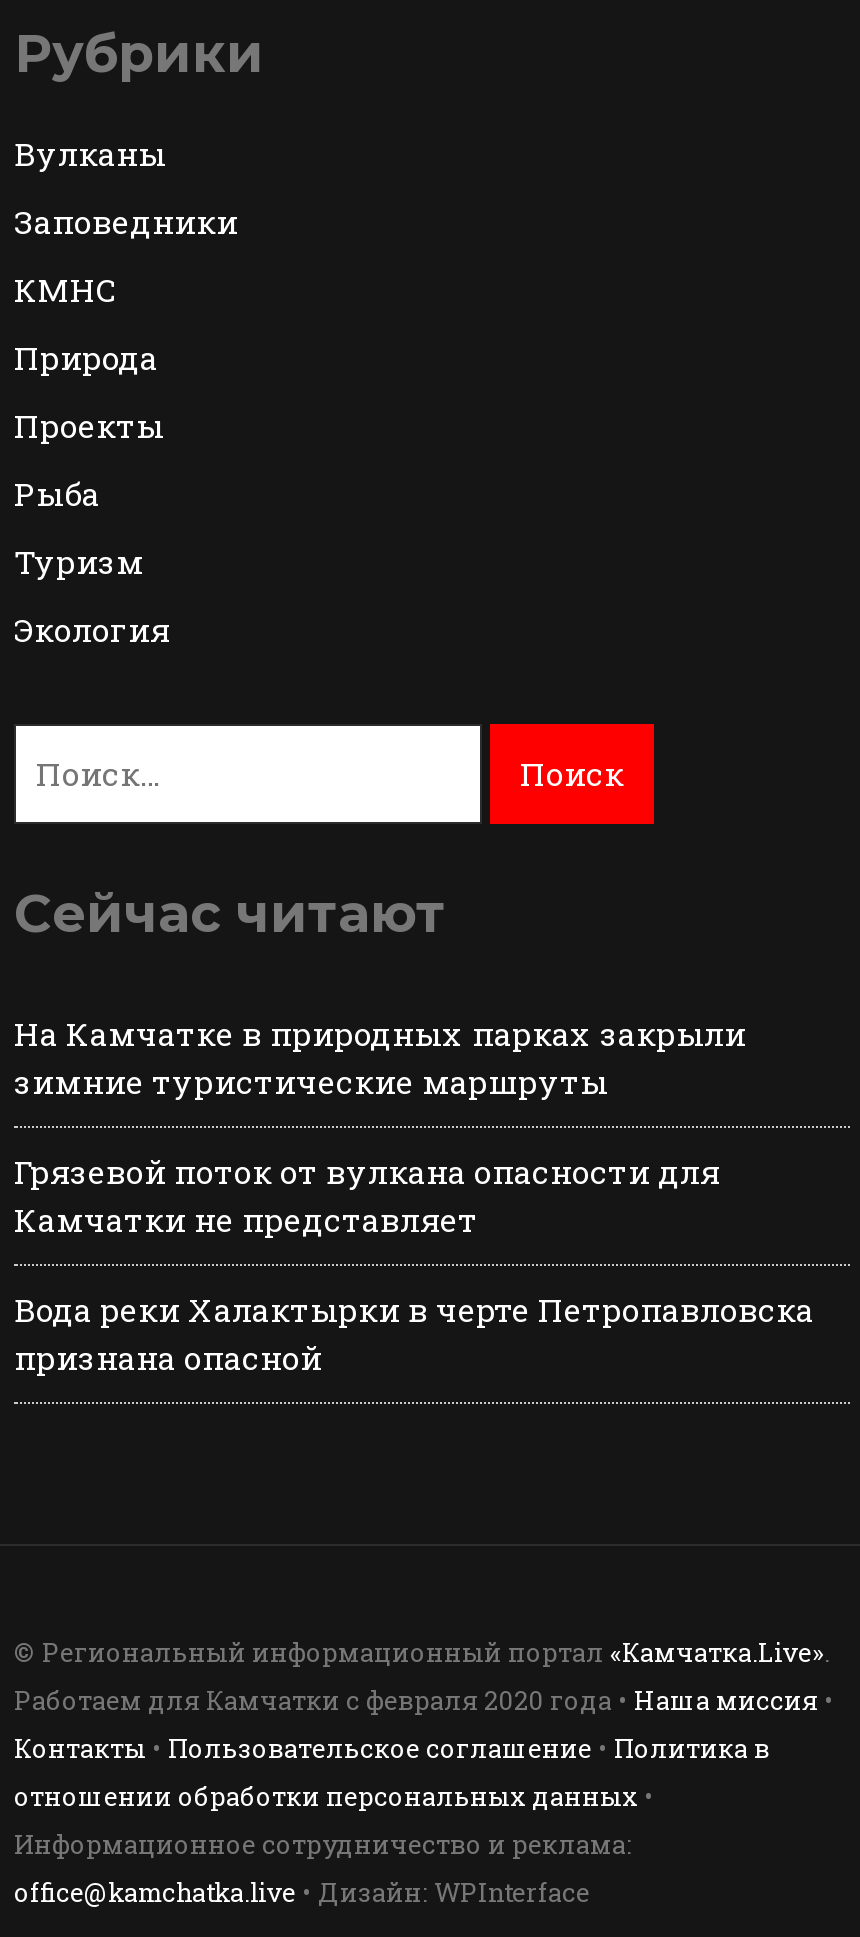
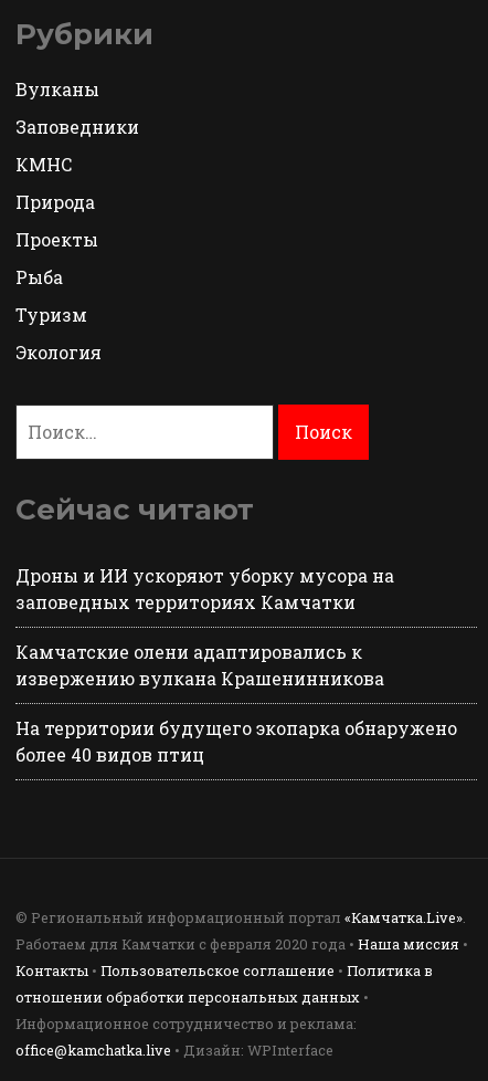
[14,1011,746,1101] На Камчатке в природных парках закрыли | зимние туристические маршруты -> [15,563,394,613] Дроны и ИИ ускоряют уборку мусора на | заповедных территориях Камчатки
[14,1149,720,1239] Грязевой поток от вулкана опасности для | Камчатки не представляет -> [15,639,384,689] Камчатские олени адаптировались к | извержению вулкана Крашенинникова
[14,1287,814,1377] Вода реки Халактырки в черте Петропавловска | признана опасной -> [15,716,457,765] На территории будущего экопарка обнаружено | более 40 видов птиц

